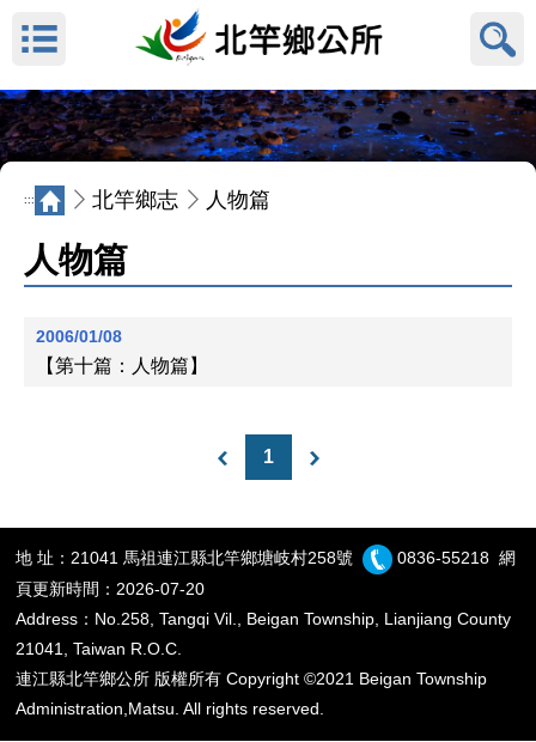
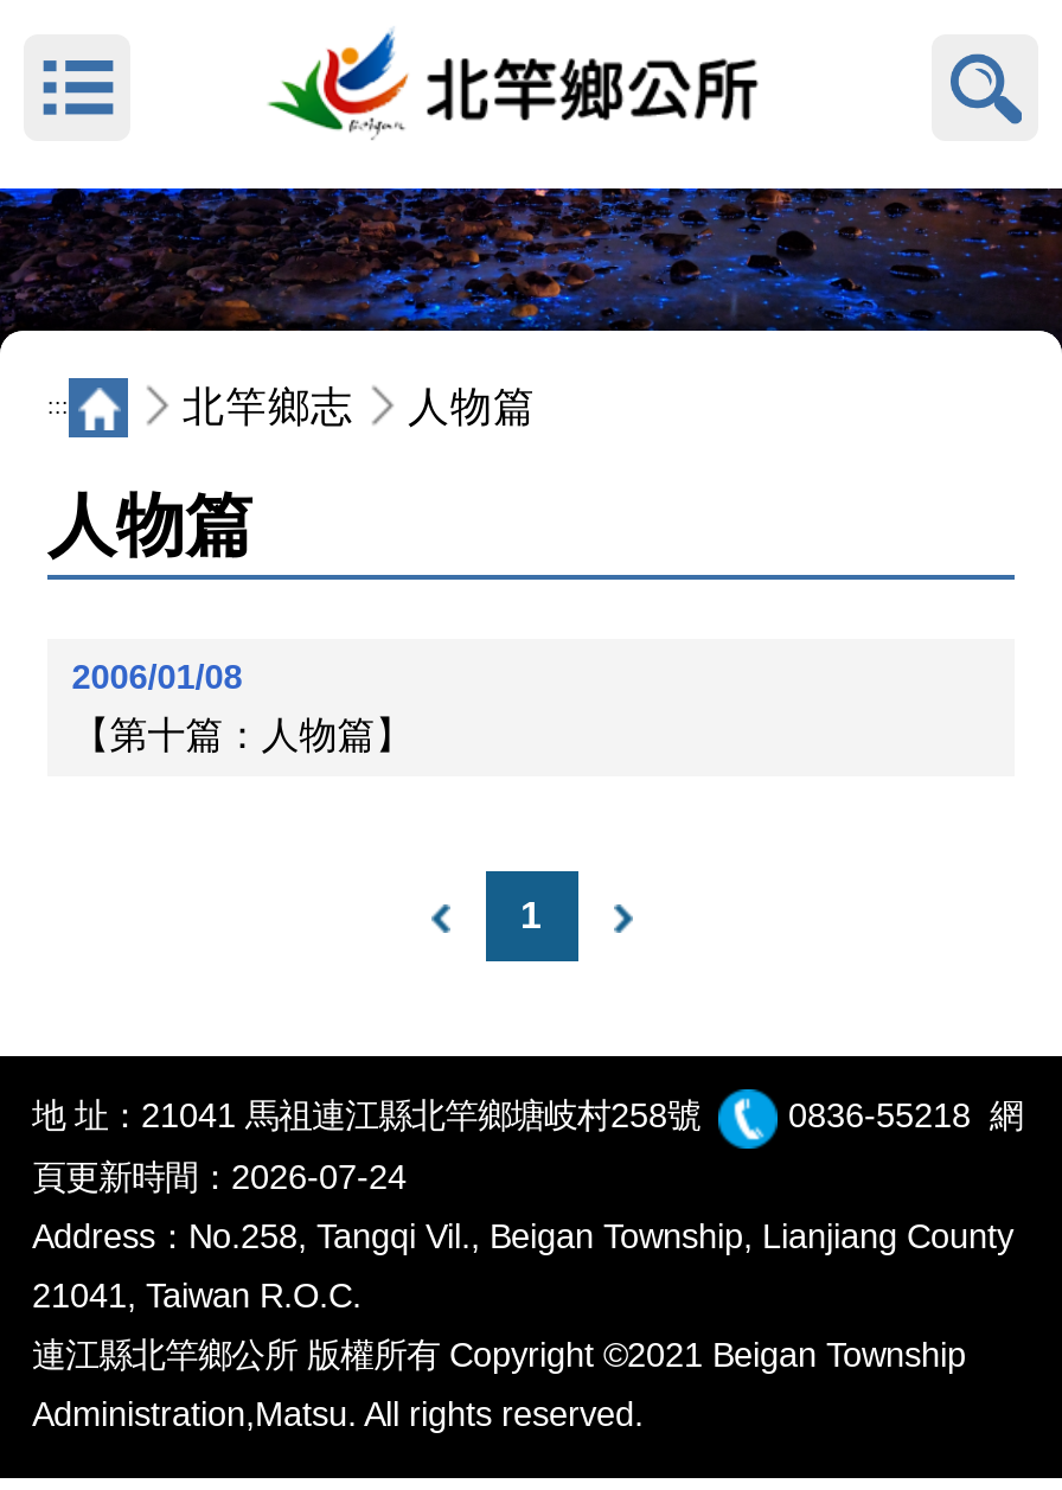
[16,579,205,599] 頁更新時間：2026-07-20 -> [32,1158,406,1196] 頁更新時間：2026-07-24

